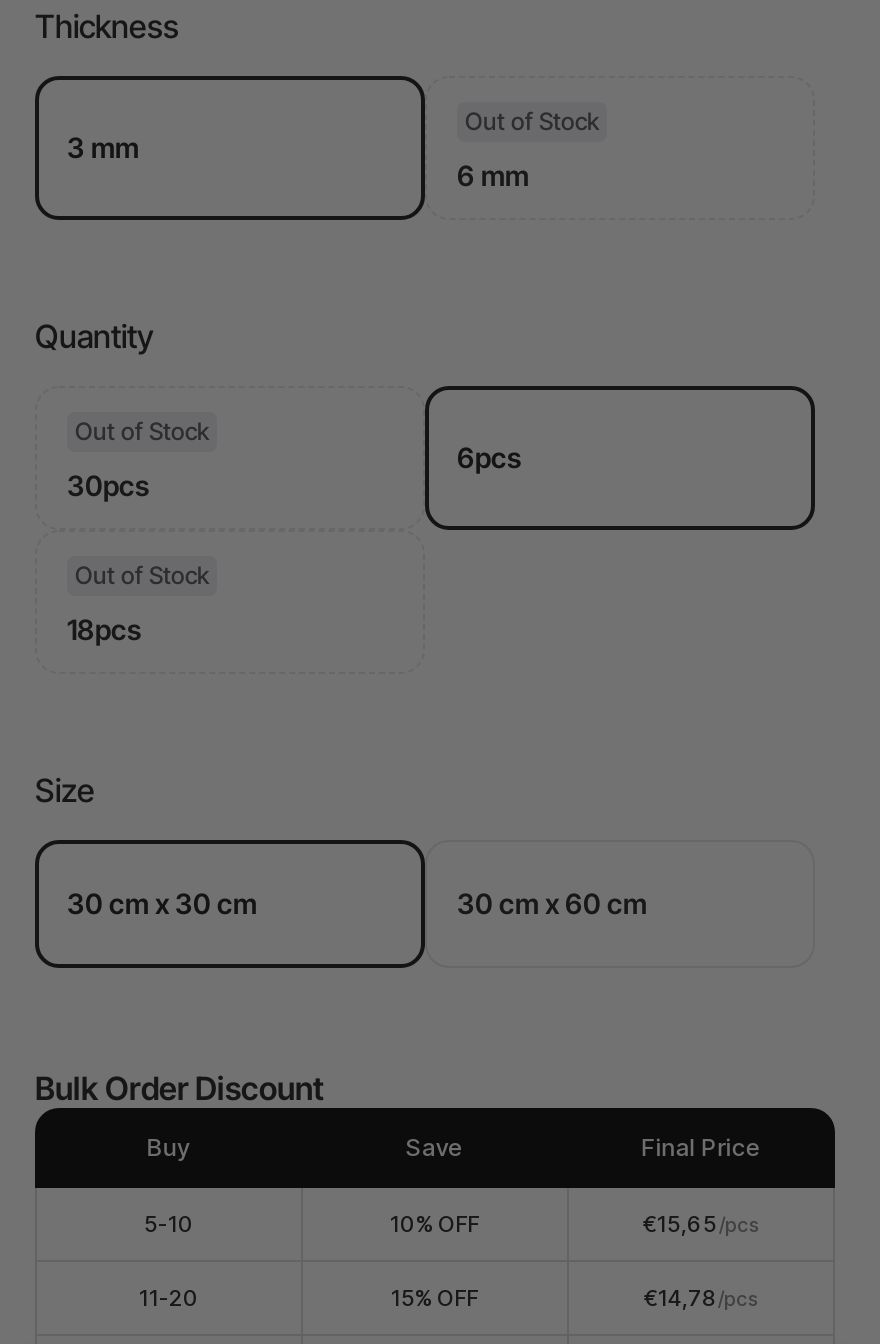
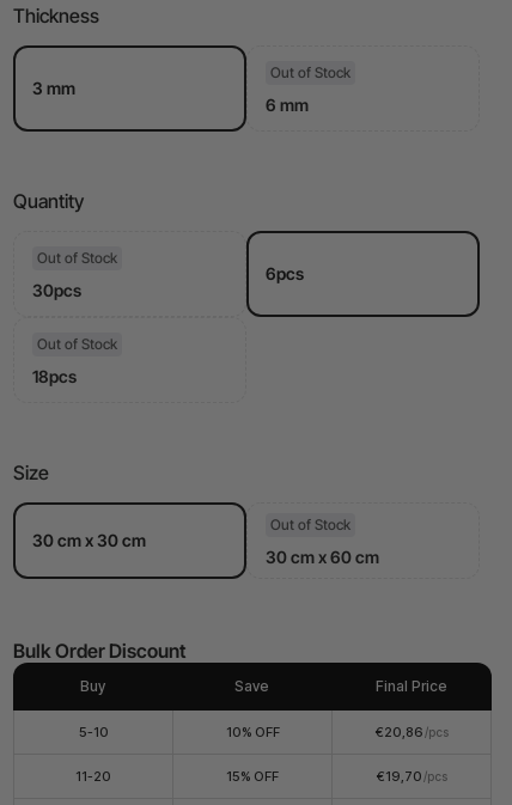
none -> [270,516,351,533] Out of Stock
[643,1210,759,1238] €15,65 /pcs -> [375,724,448,740] €20,86 /pcs
[644,1284,758,1312] €14,78 /pcs -> [376,768,447,785] €19,70 /pcs

